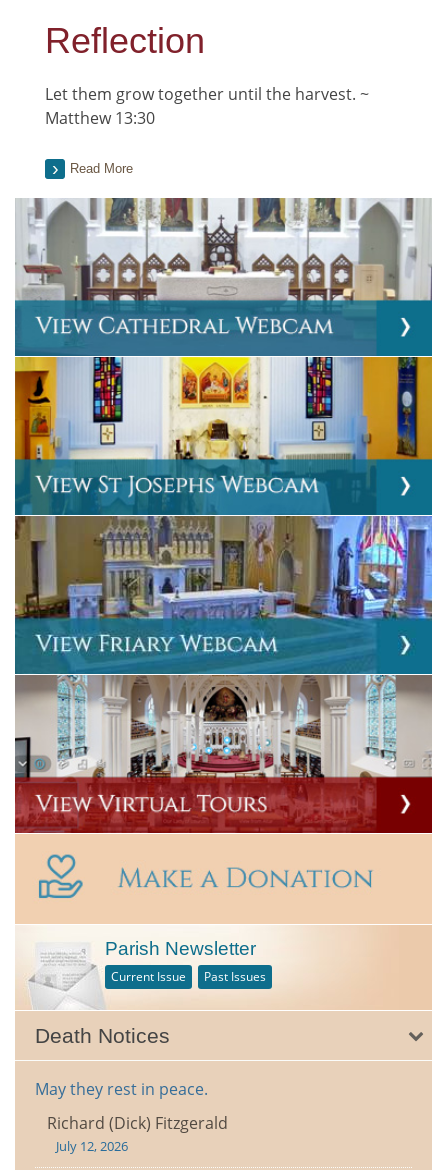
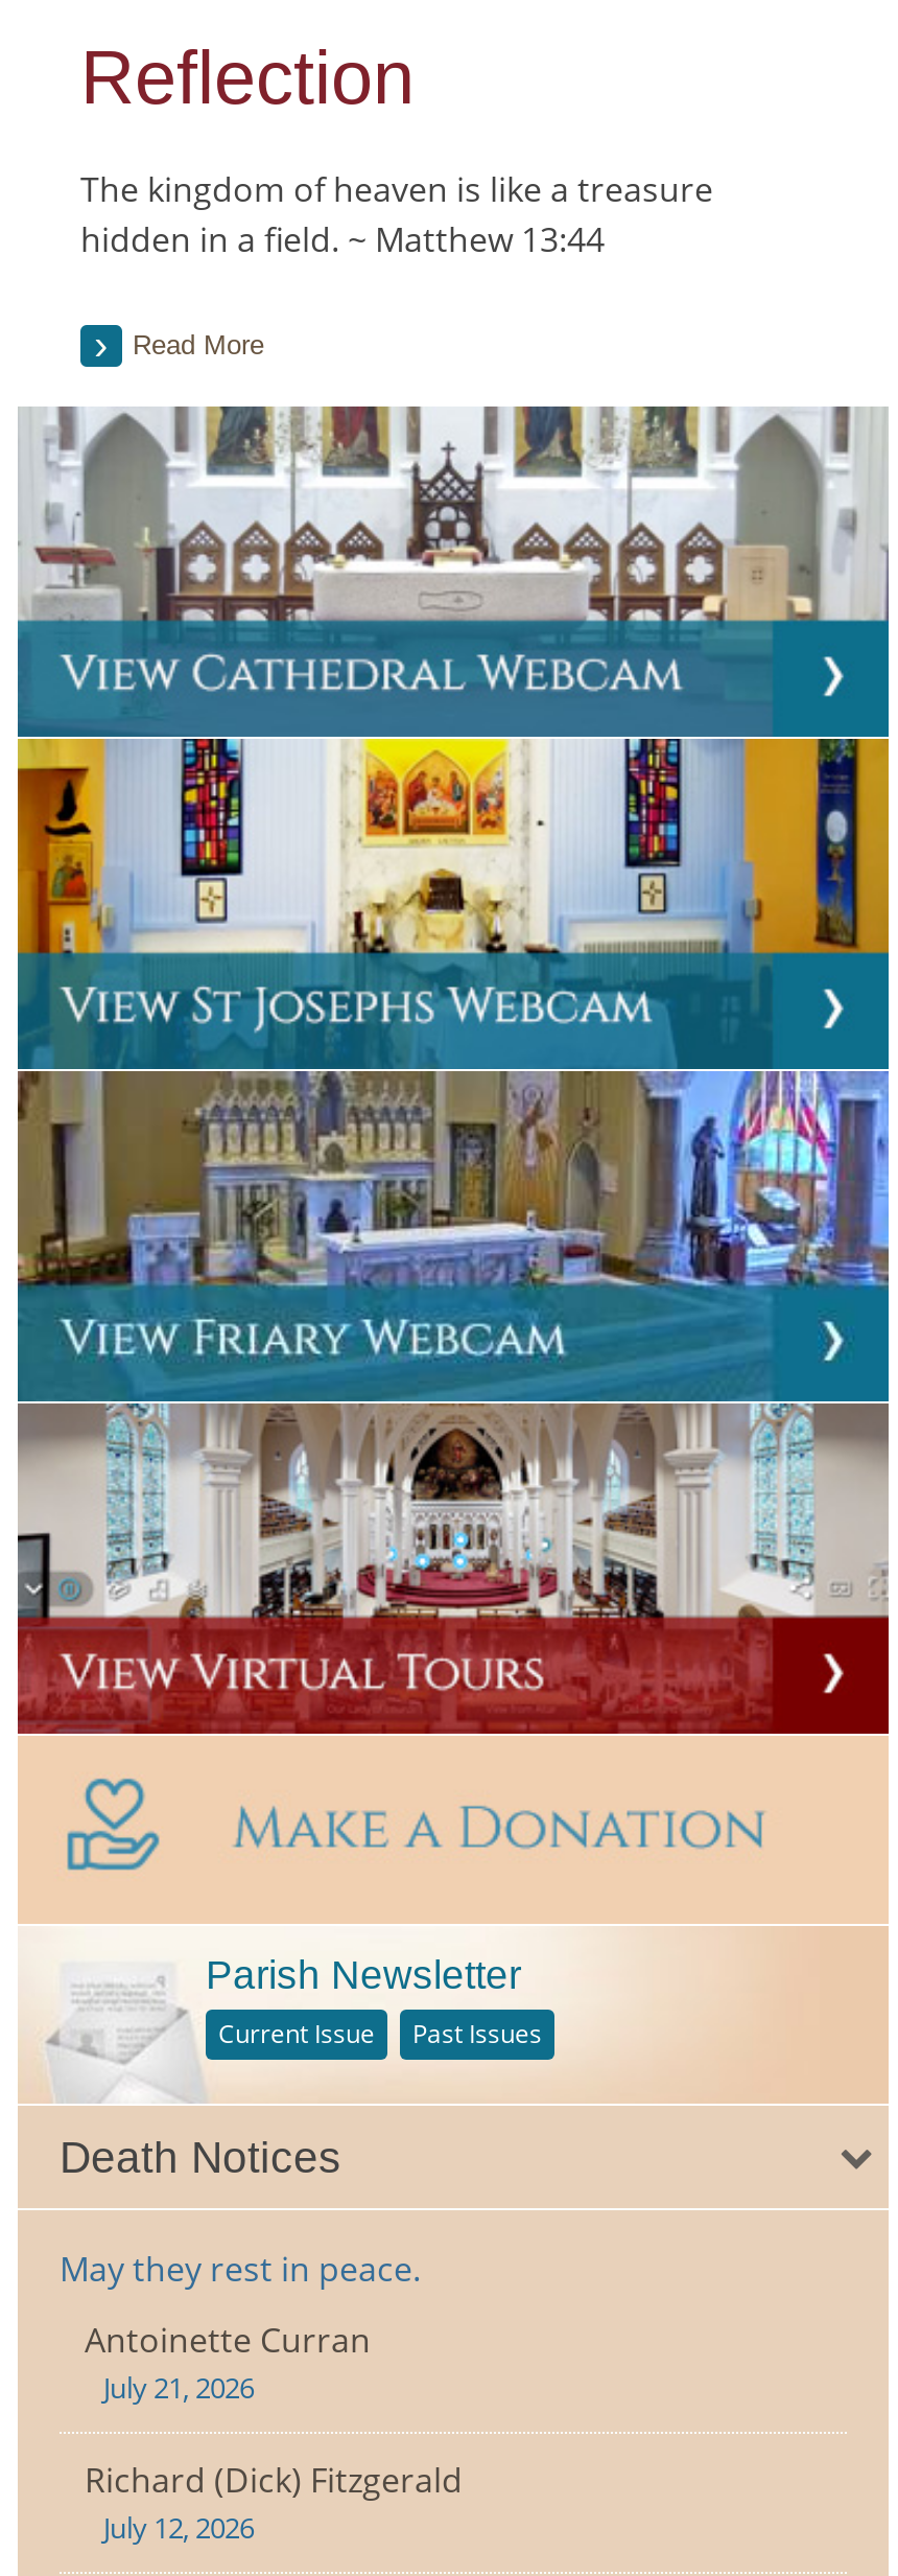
[45,83,369,129] Let them grow together until the harvest. ~ | Matthew 13:30 -> [80,166,713,262] The kingdom of heaven is like a treasure | hidden in a field. ~ Matthew 13:44
none -> [85,2318,371,2408] Antoinette Curran | July 21, 2026

